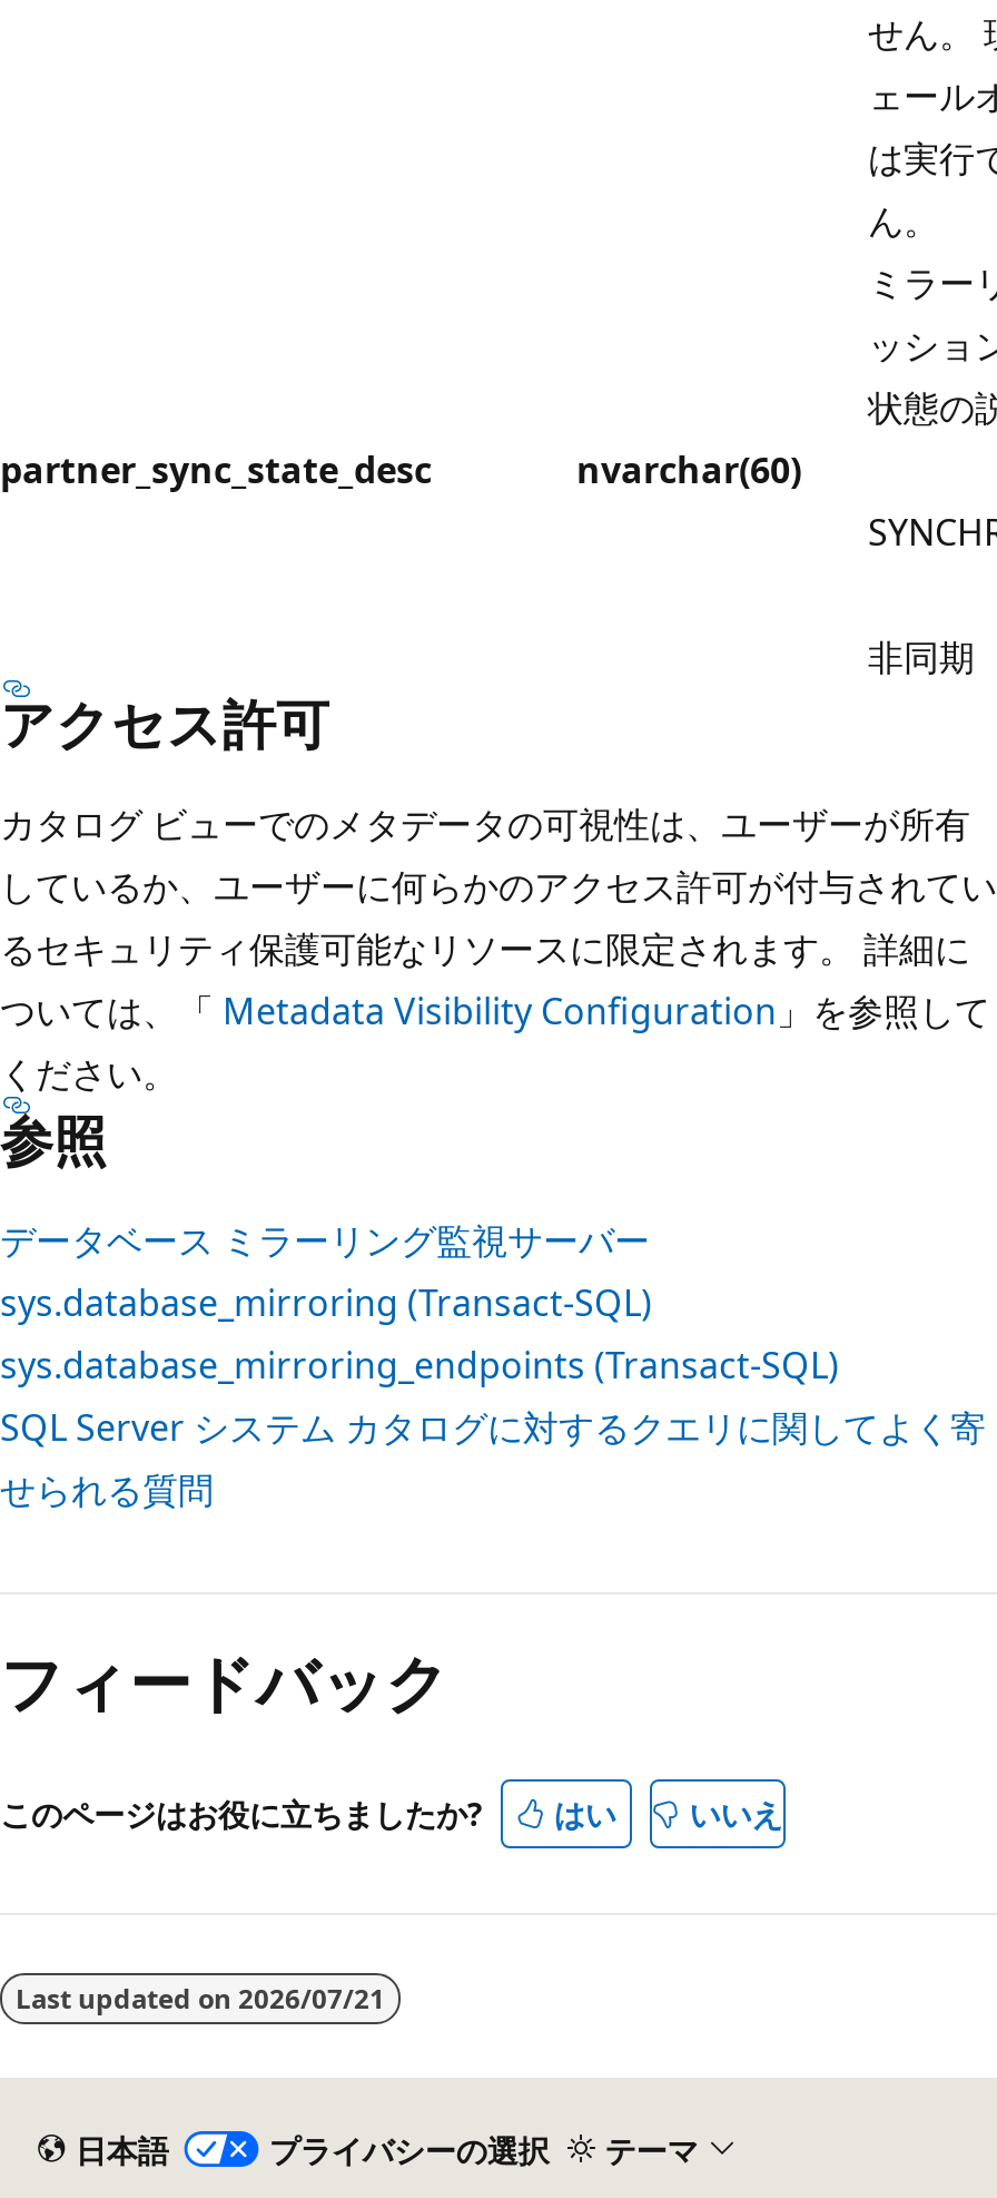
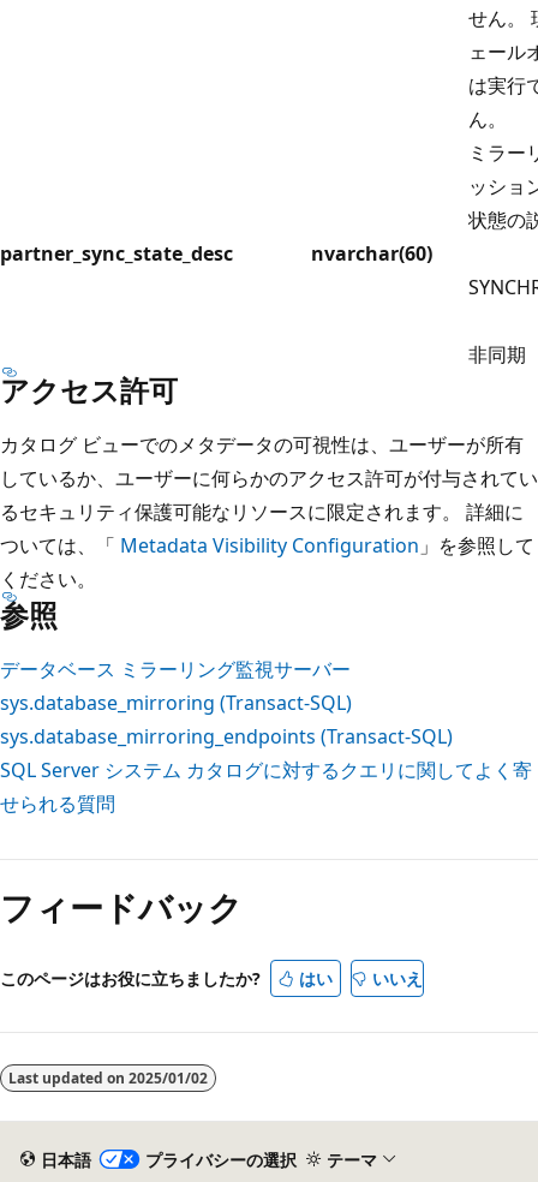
[16,1979,385,2017] Last updated on 2026/07/21 -> [8,1067,208,1088] Last updated on 2025/01/02

